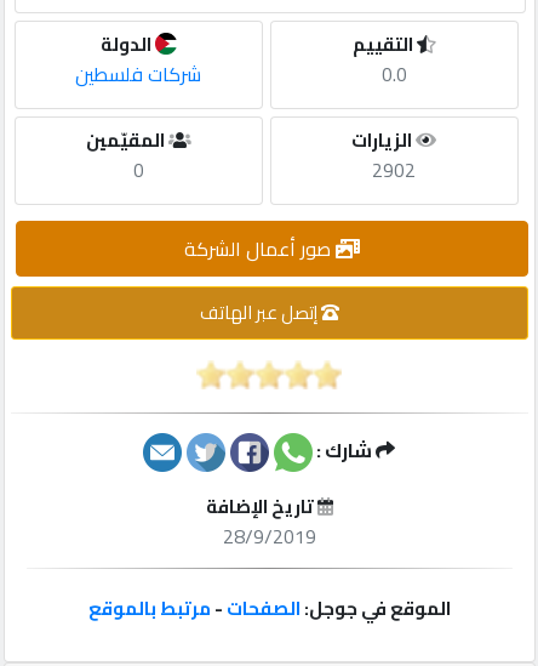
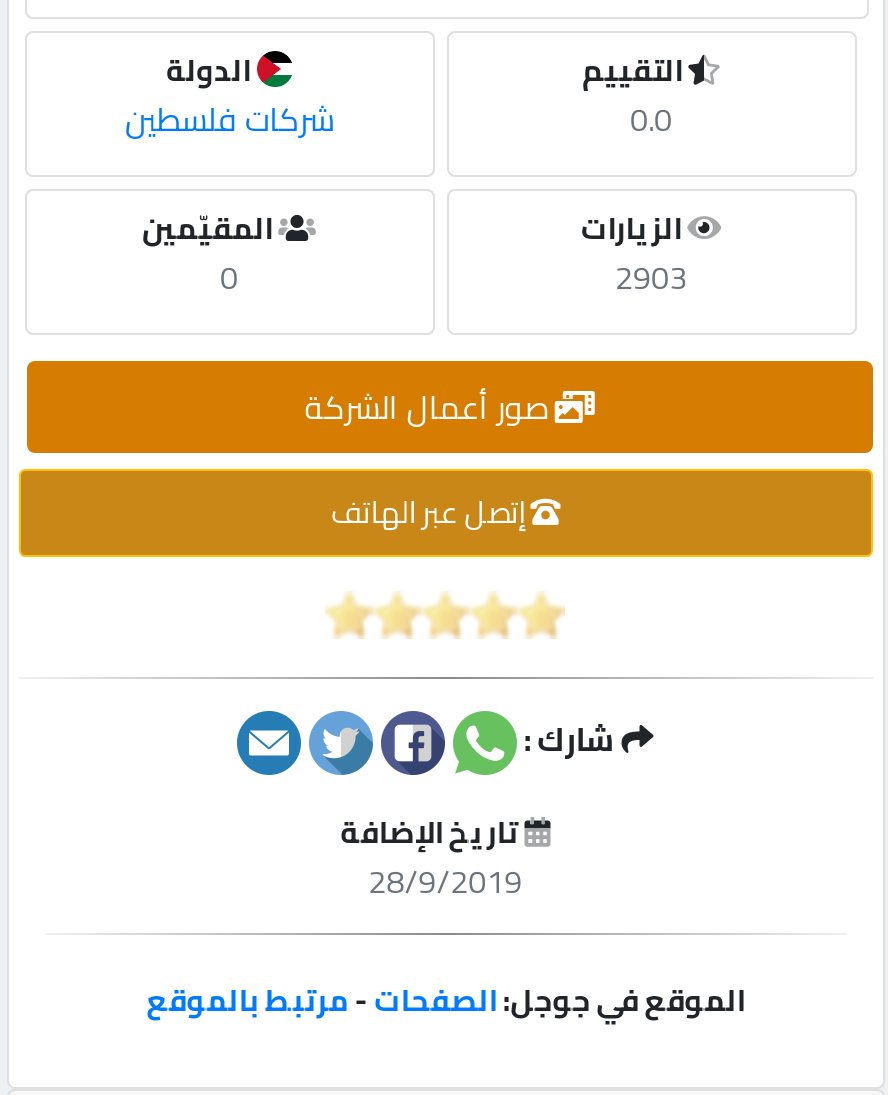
[372,152,416,188] 2902 -> [615,247,687,307] 2903

